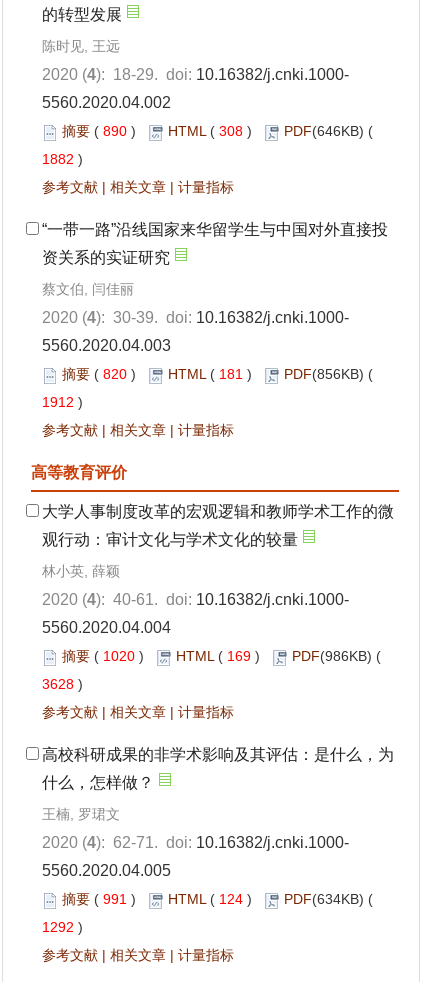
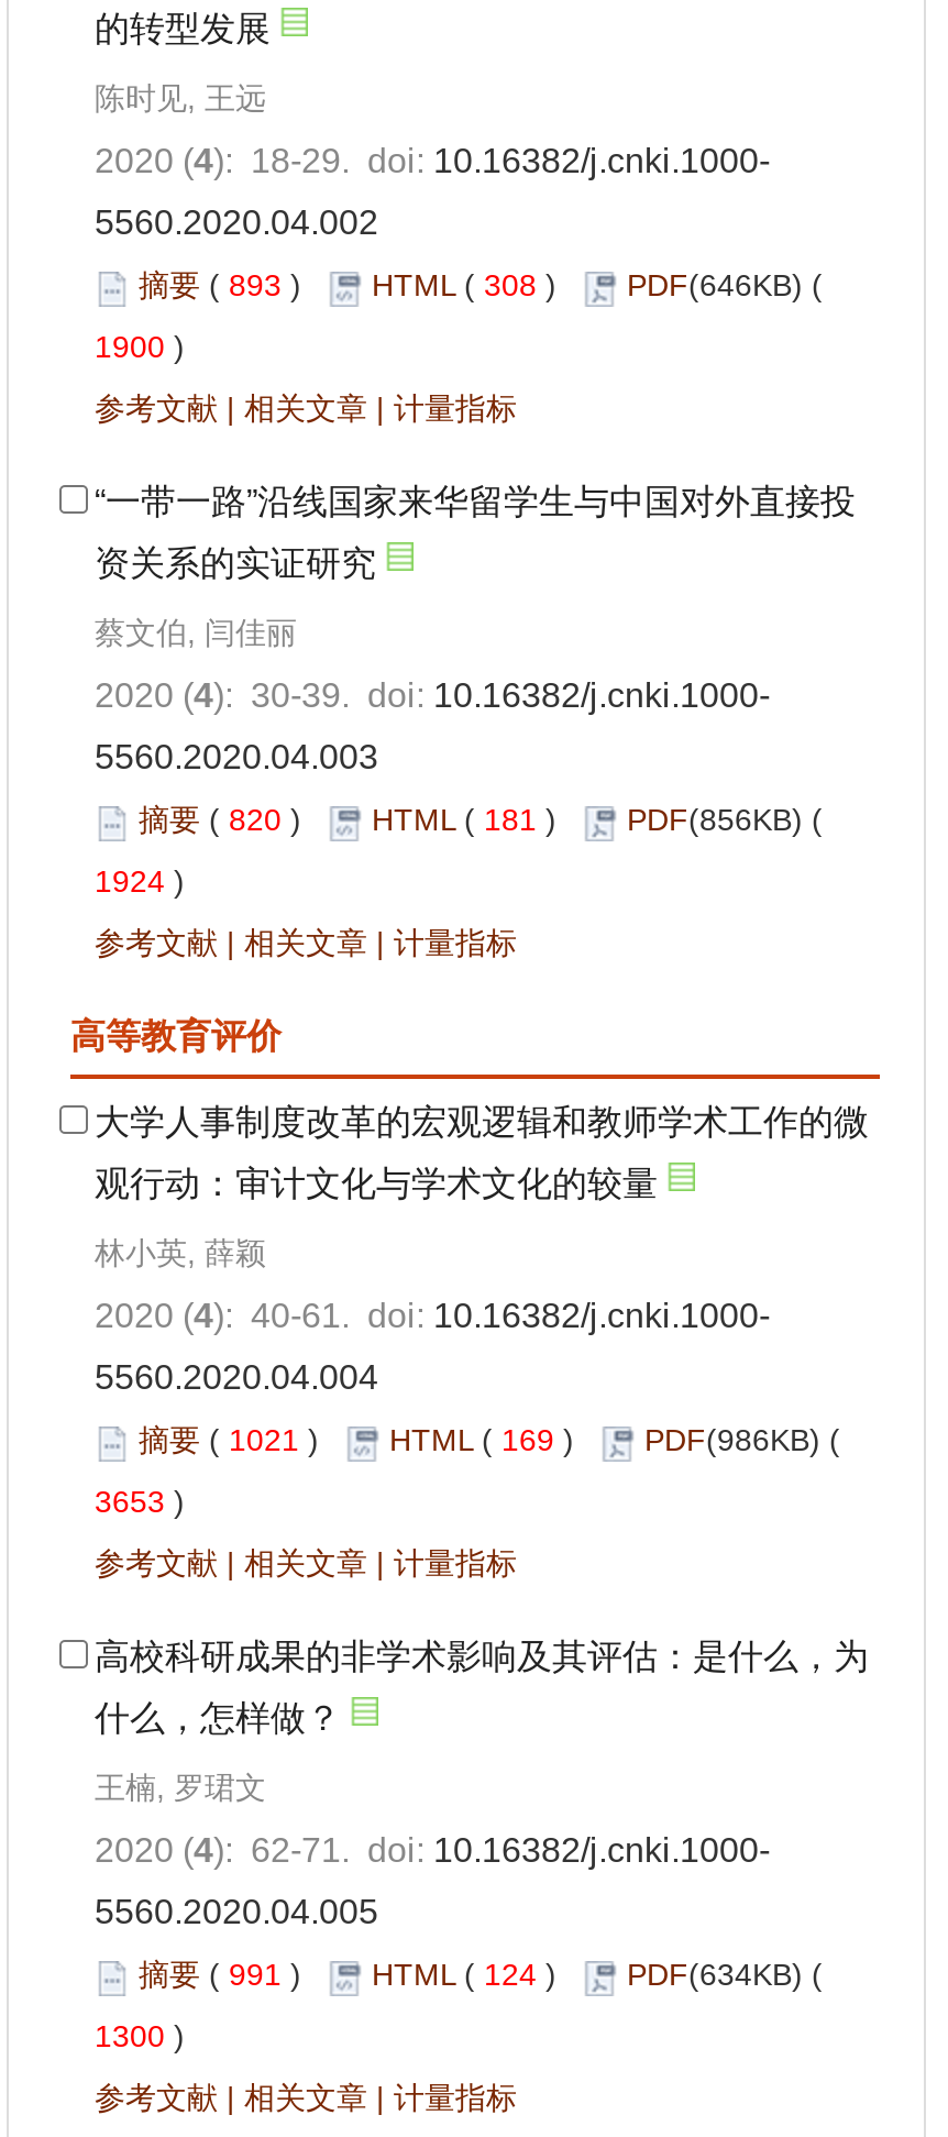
[62,123,373,139] 摘要(890) HTML (308) PDF(646KB) ( -> [139,268,823,303] 摘要(893) HTML (308) PDF(646KB) (
[42,151,91,167] 1882) -> [95,329,202,364] 1900)
[42,394,91,410] 1912) -> [95,864,202,899] 1924)
[62,648,381,664] 摘要(1020) HTML (169) PDF(986KB) ( -> [139,1423,840,1458] 摘要(1021) HTML (169) PDF(986KB) (
[42,676,91,692] 3628) -> [95,1484,202,1519] 3653)
[42,919,91,935] 1292) -> [95,2019,202,2054] 1300)

